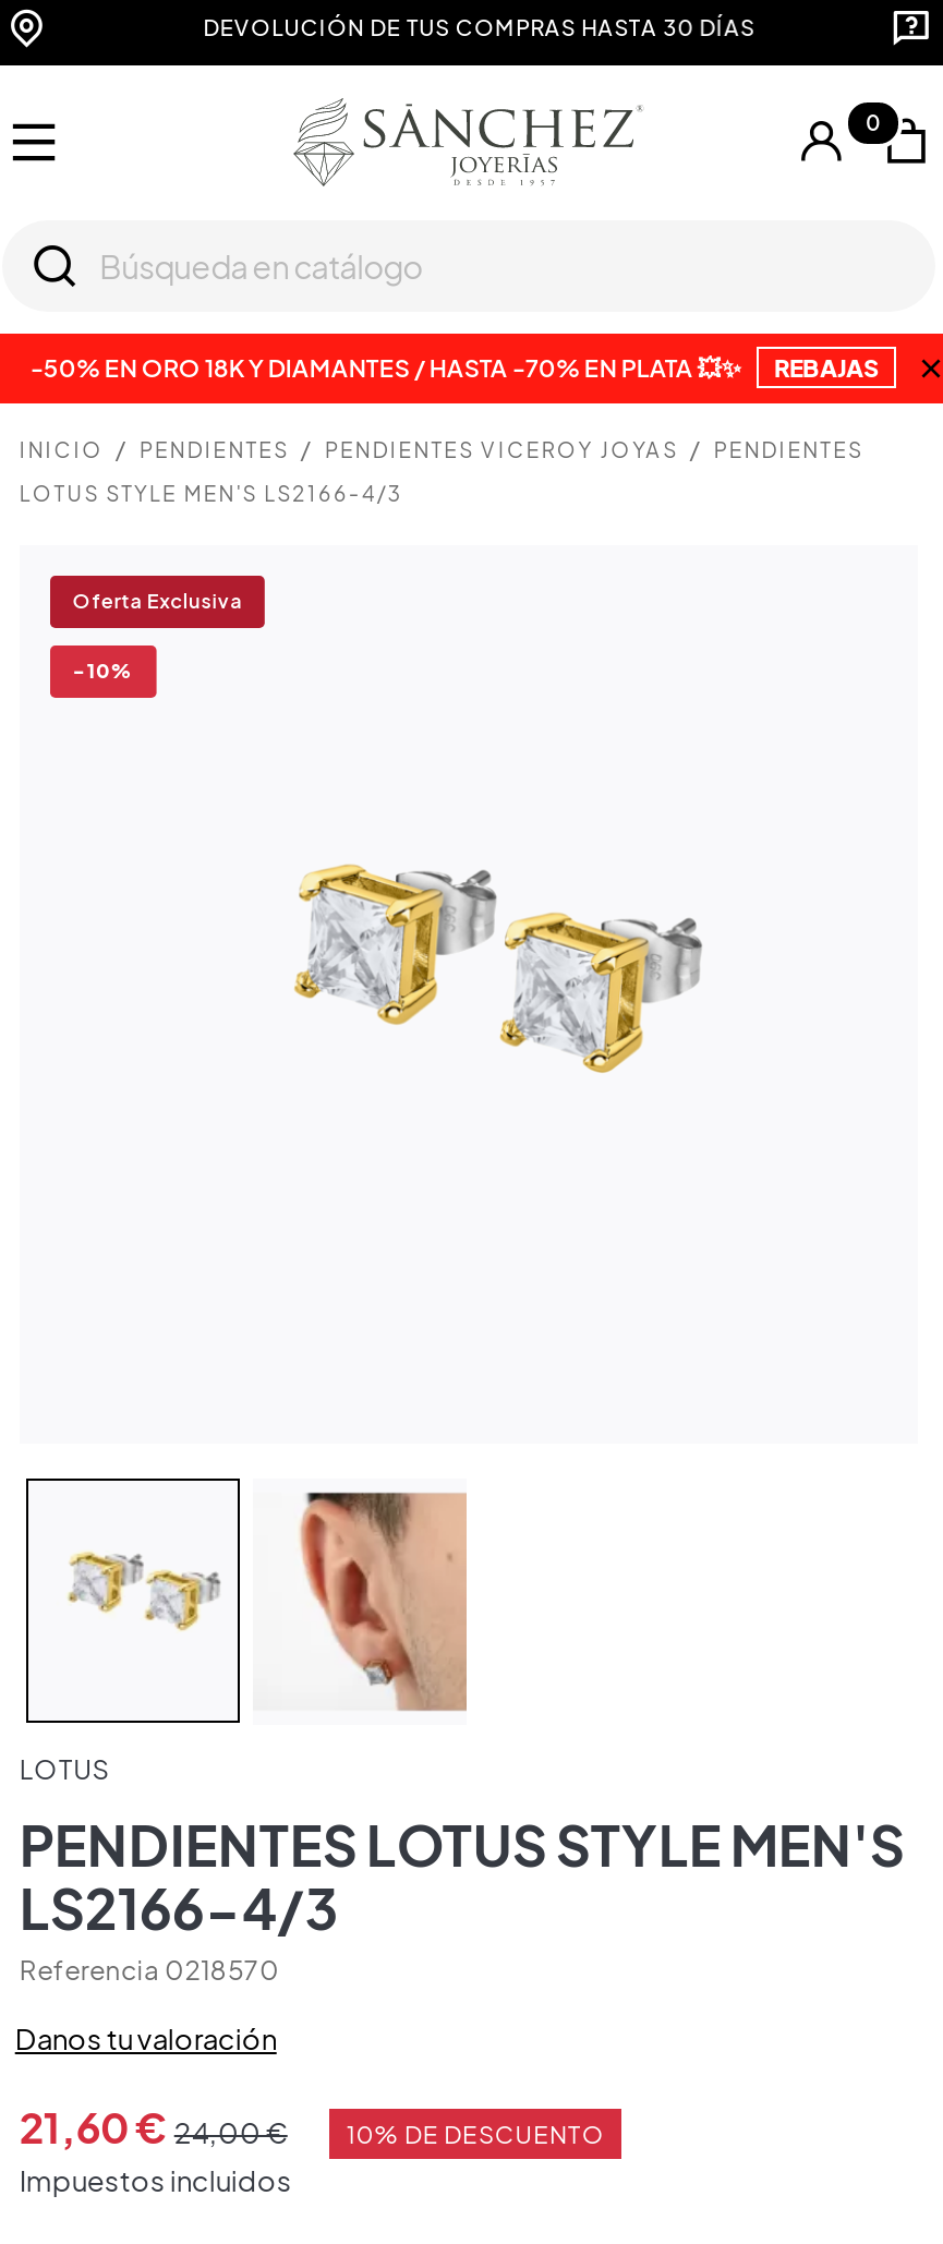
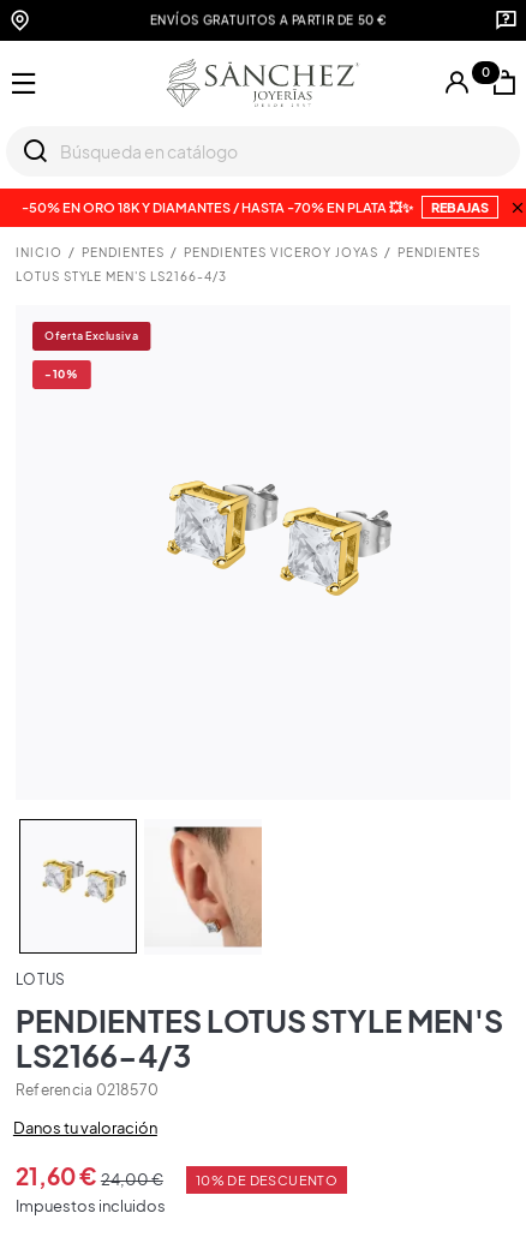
[203,14,755,40] DEVOLUCIÓN DE TUS COMPRAS HASTA 30 DÍAS -> [149,12,388,27] ENVÍOS GRATUITOS A PARTIR DE 50 €

